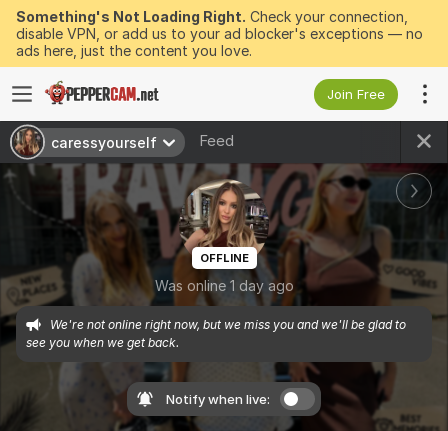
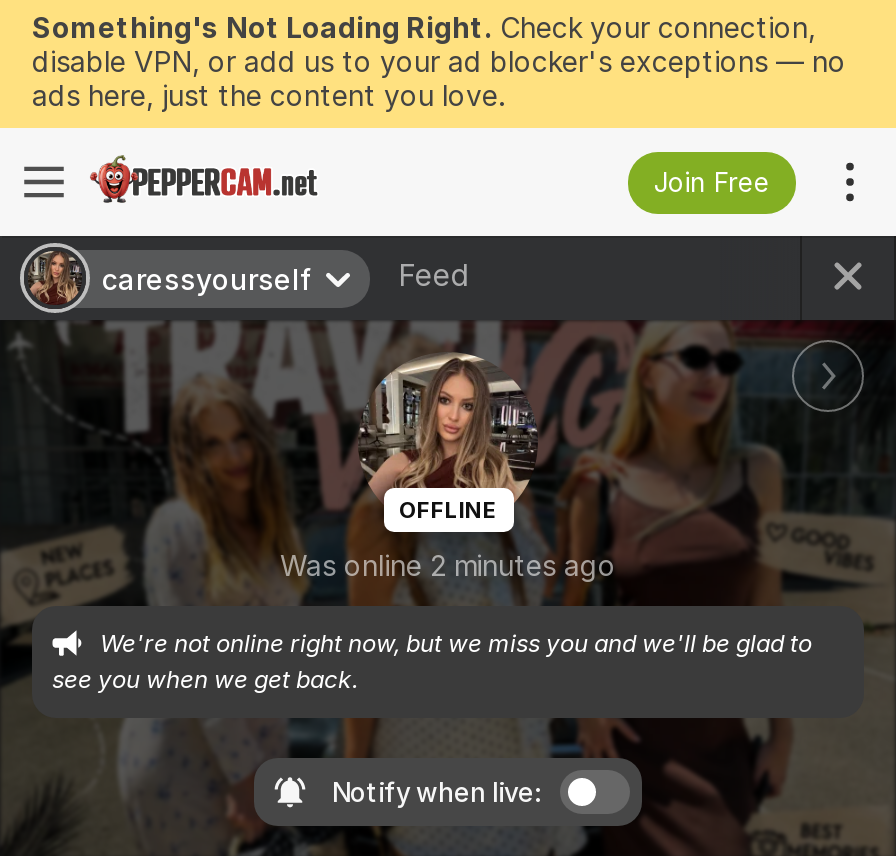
[154,277,293,294] Was online 1 day ago -> [280,548,616,582] Was online 2 minutes ago

